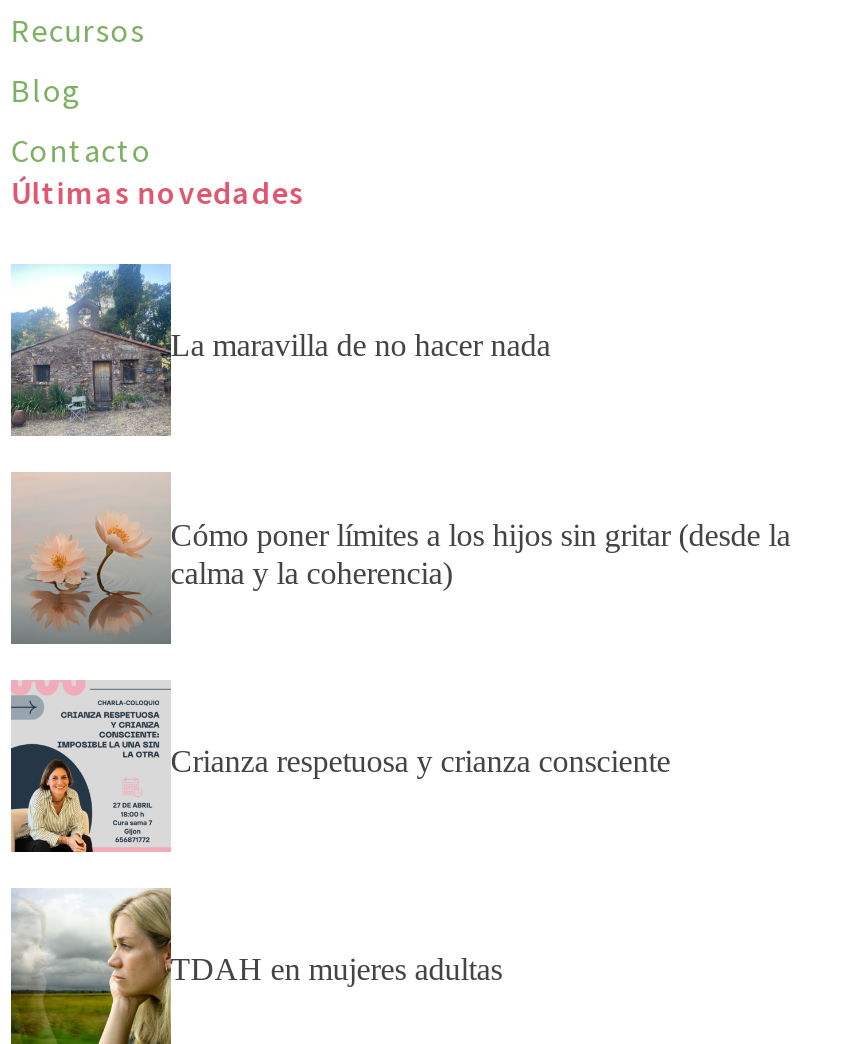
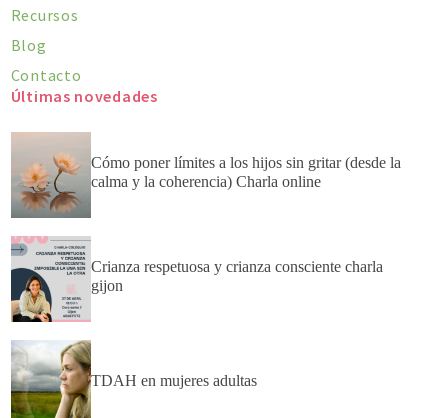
[9,262,550,436] [image] | La maravilla de no hacer nada -> none
[170,555,452,589] calma y la coherencia) -> [91,173,321,190] calma y la coherencia) Charla online
[170,744,670,778] Crianza respetuosa y crianza consciente -> [91,258,383,294] Crianza respetuosa y crianza consciente charla | gijon

